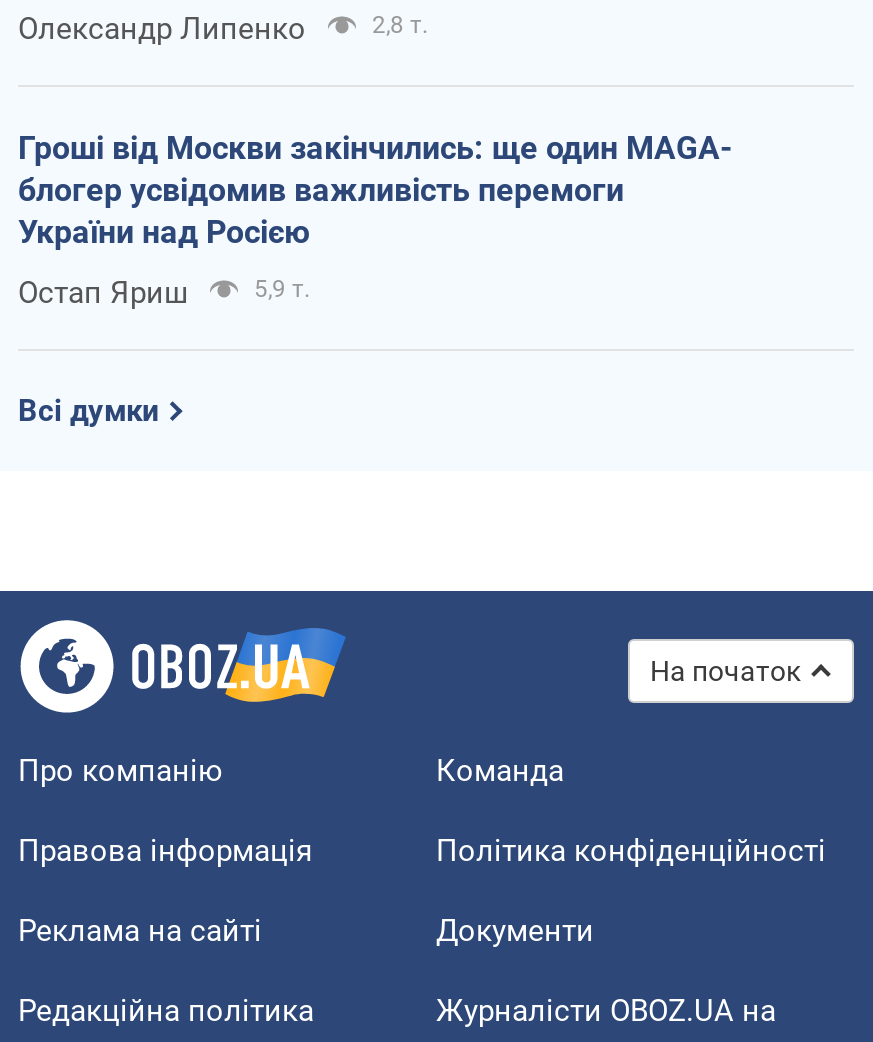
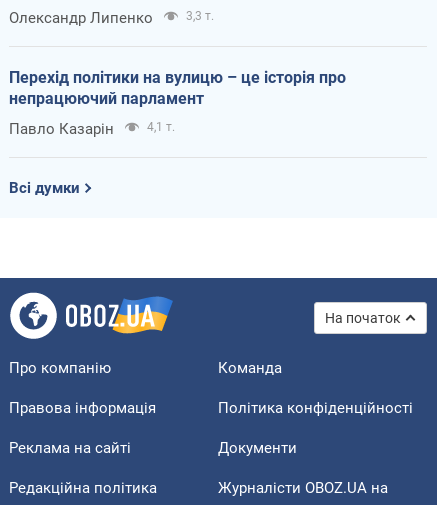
[372,10,428,38] 2,8 т. -> [186,9,214,23] 3,3 т.
[18,128,732,250] Гроші від Москви закінчились: ще один MAGA- | блогер усвідомив важливість перемоги | України над Росією -> [9,68,346,108] Перехід політики на вулицю – це історія про | непрацюючий парламент
[18,274,310,310] Остап Яриш | 5,9 т. -> [9,120,175,138] Павло Казарін | 4,1 т.

